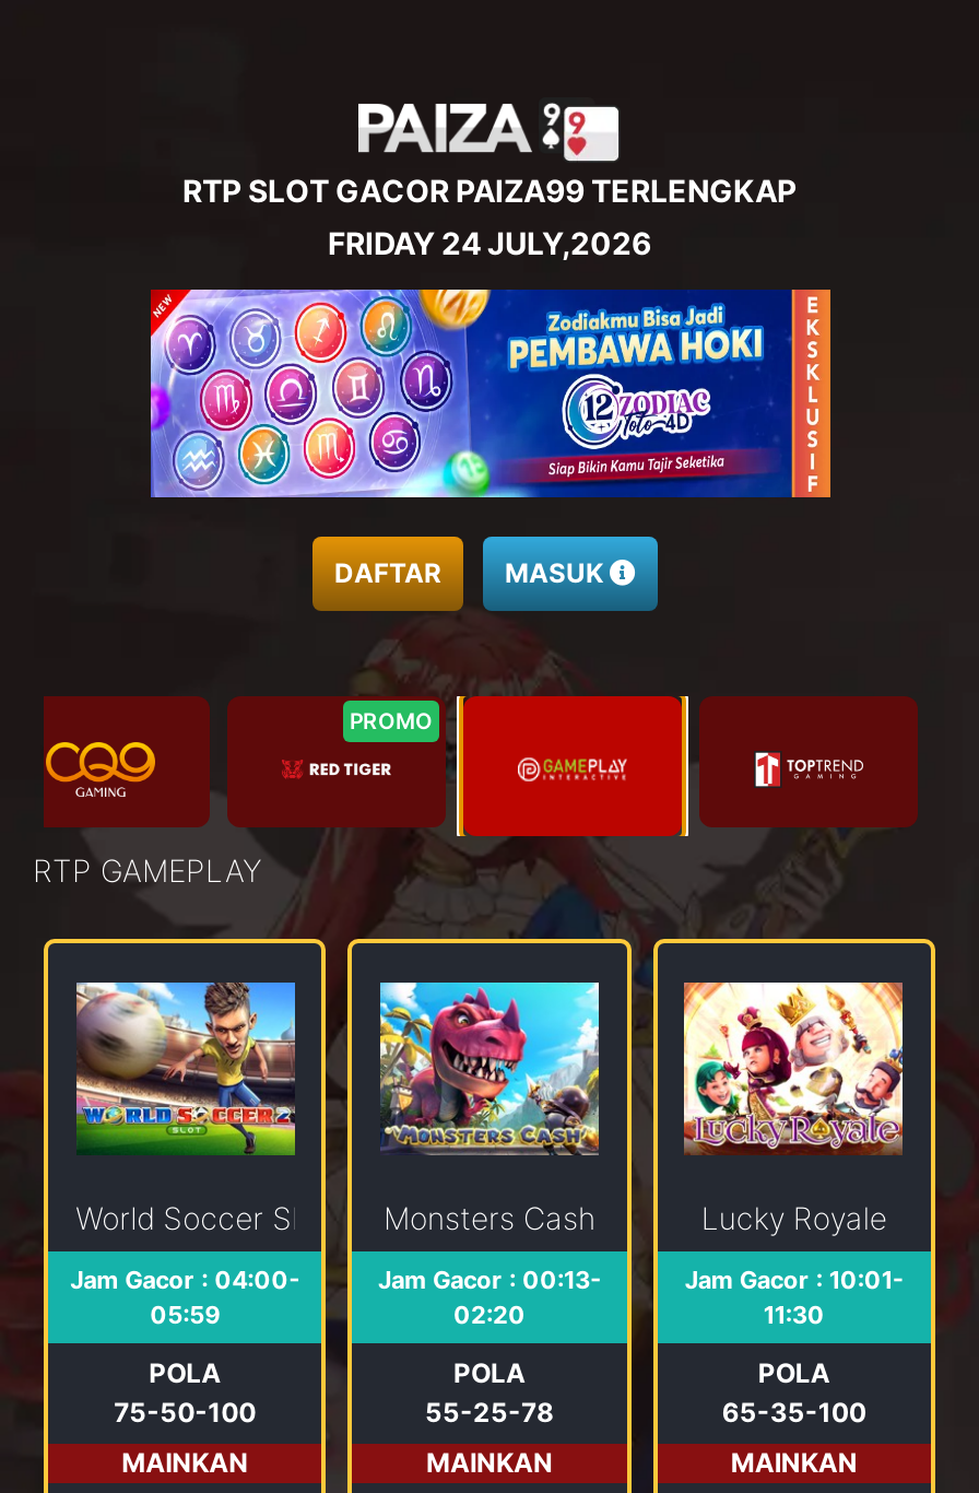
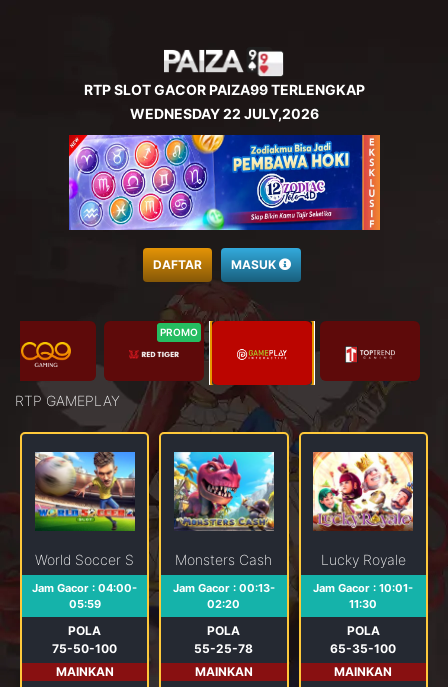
[328,224,651,261] FRIDAY 24 JULY,2026 -> [129,105,318,122] WEDNESDAY 22 JULY,2026

